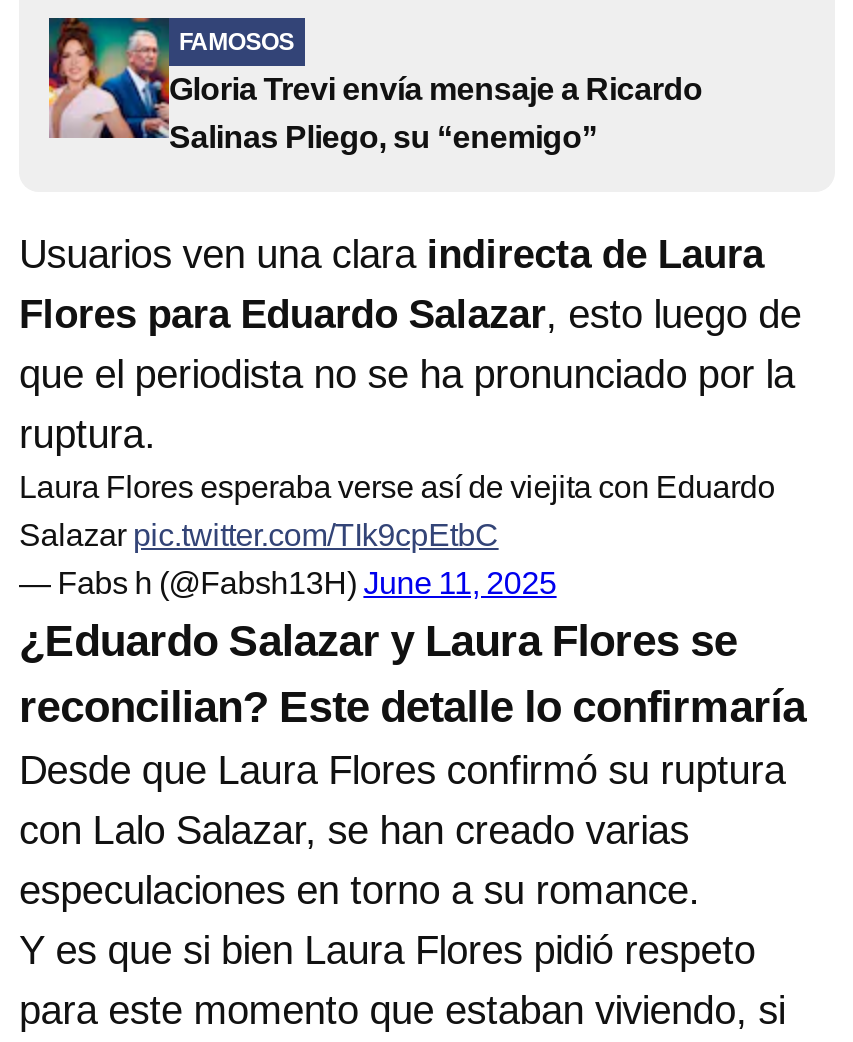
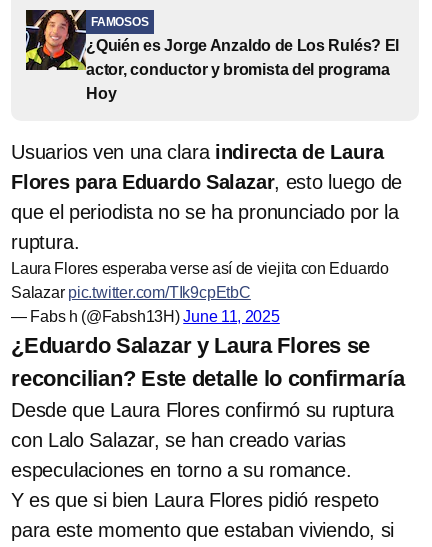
[47,16,703,155] [image] | Gloria Trevi envía mensaje a Ricardo | Salinas Pliego, su “enemigo” -> [25,9,399,102] [image] | ¿Quién es Jorge Anzaldo de Los Rulés? El | actor, conductor y bromista del programa | Hoy

